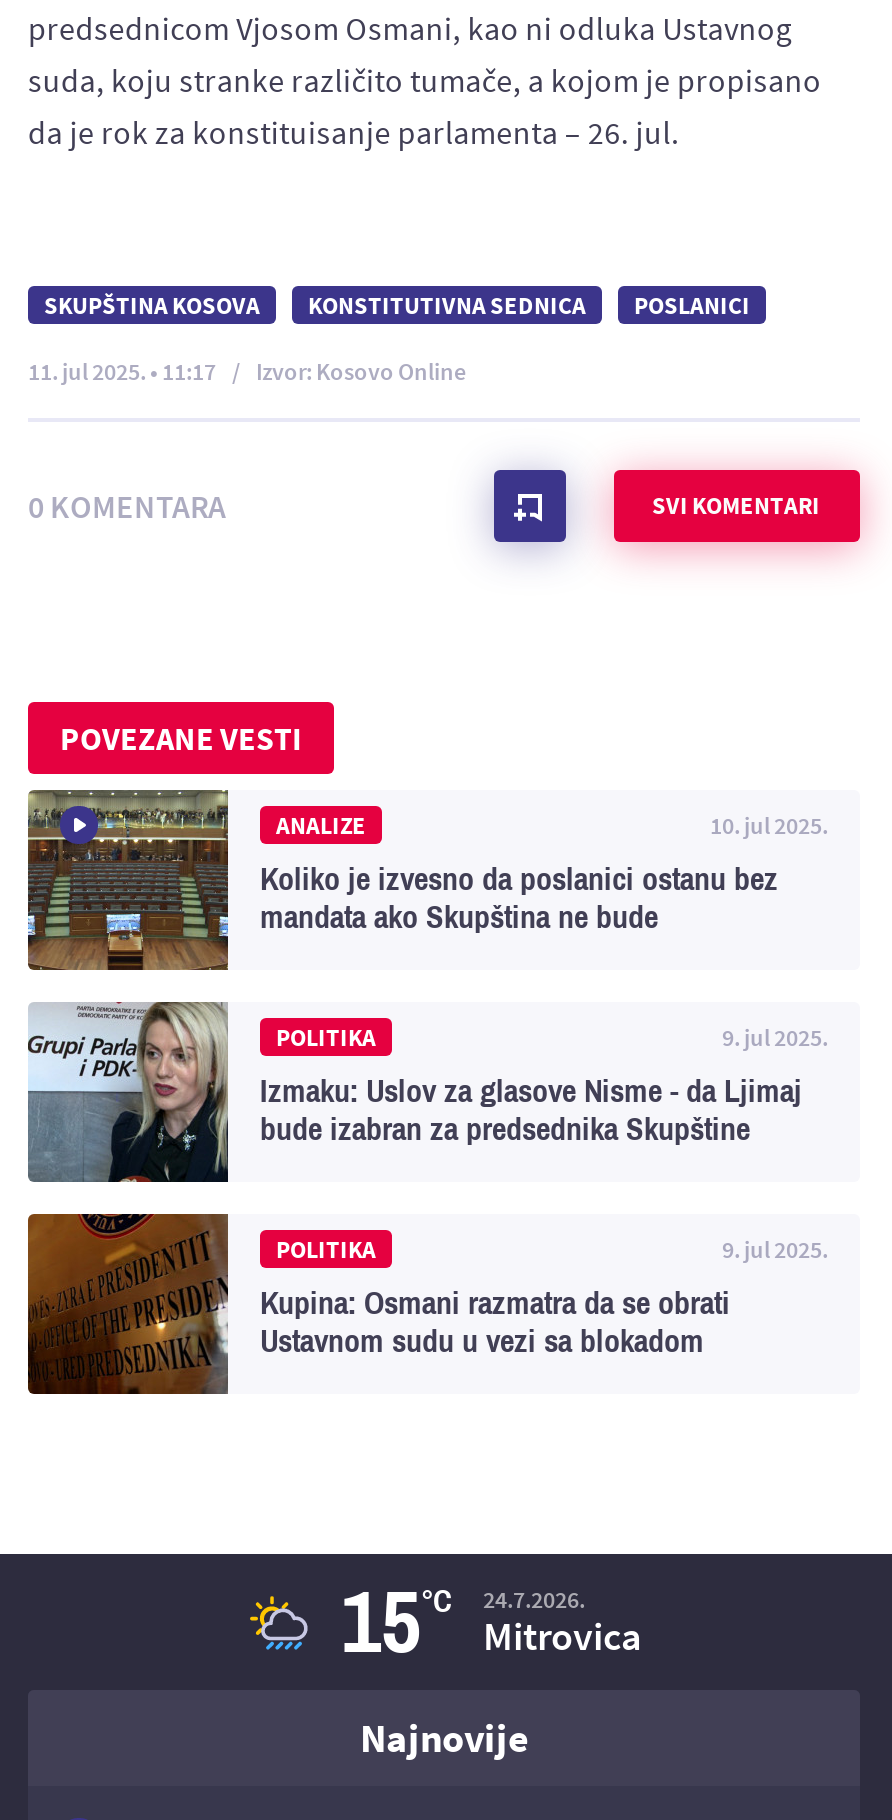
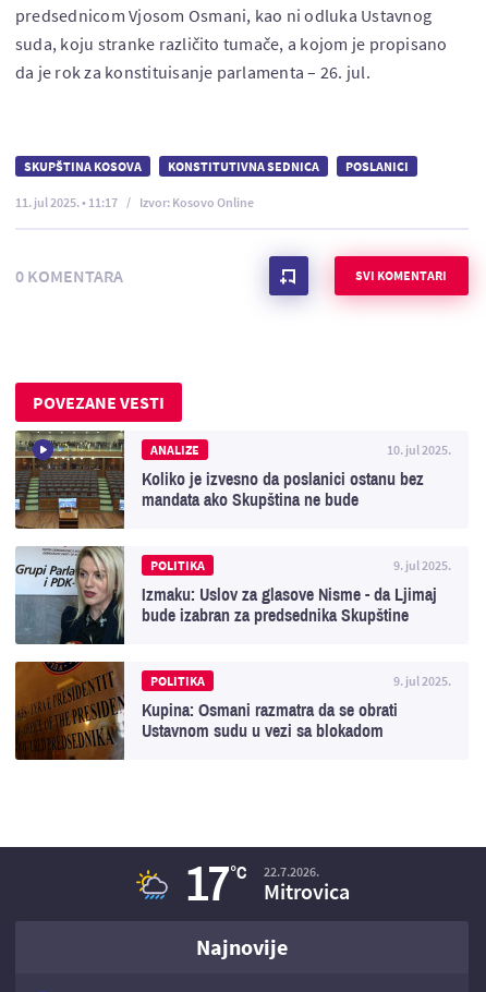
[341,1574,451,1670] 15°C -> [186,858,246,910] 17°C
[483,1584,585,1614] 24.7.2026. -> [263,863,319,880] 22.7.2026.

